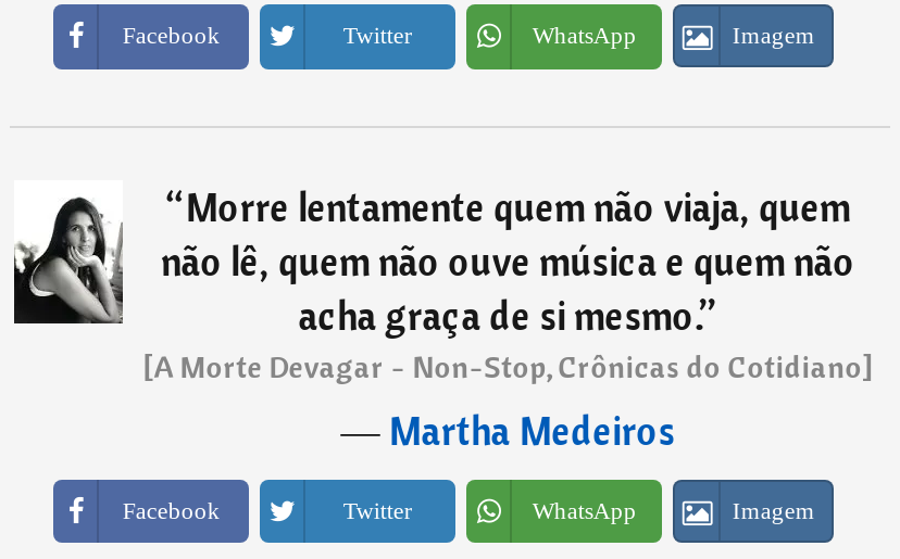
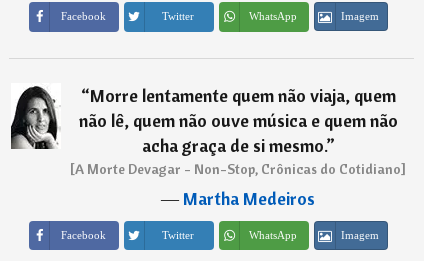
[12,187,125,326] [image] -> [11,85,61,150] [image]

